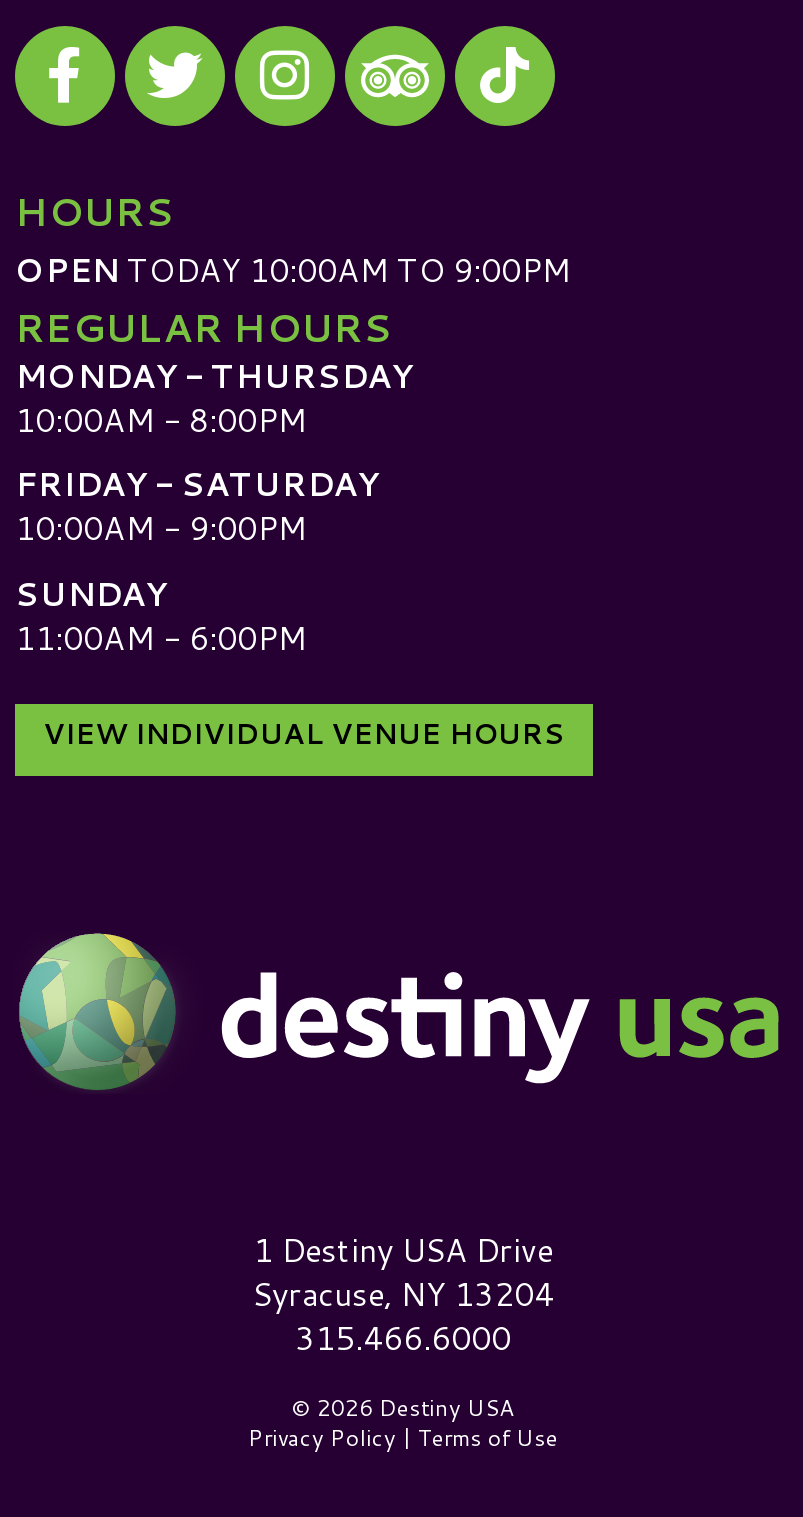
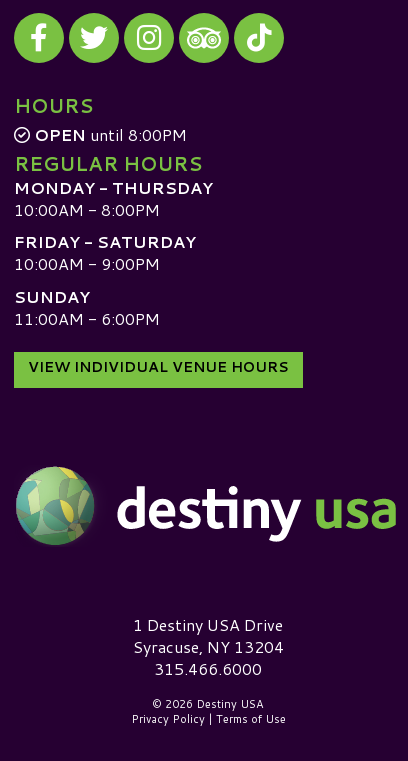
[15,246,571,292] OPEN TODAY 10:00AM TO 9:00PM -> [34,123,187,146] OPEN until 8:00PM

